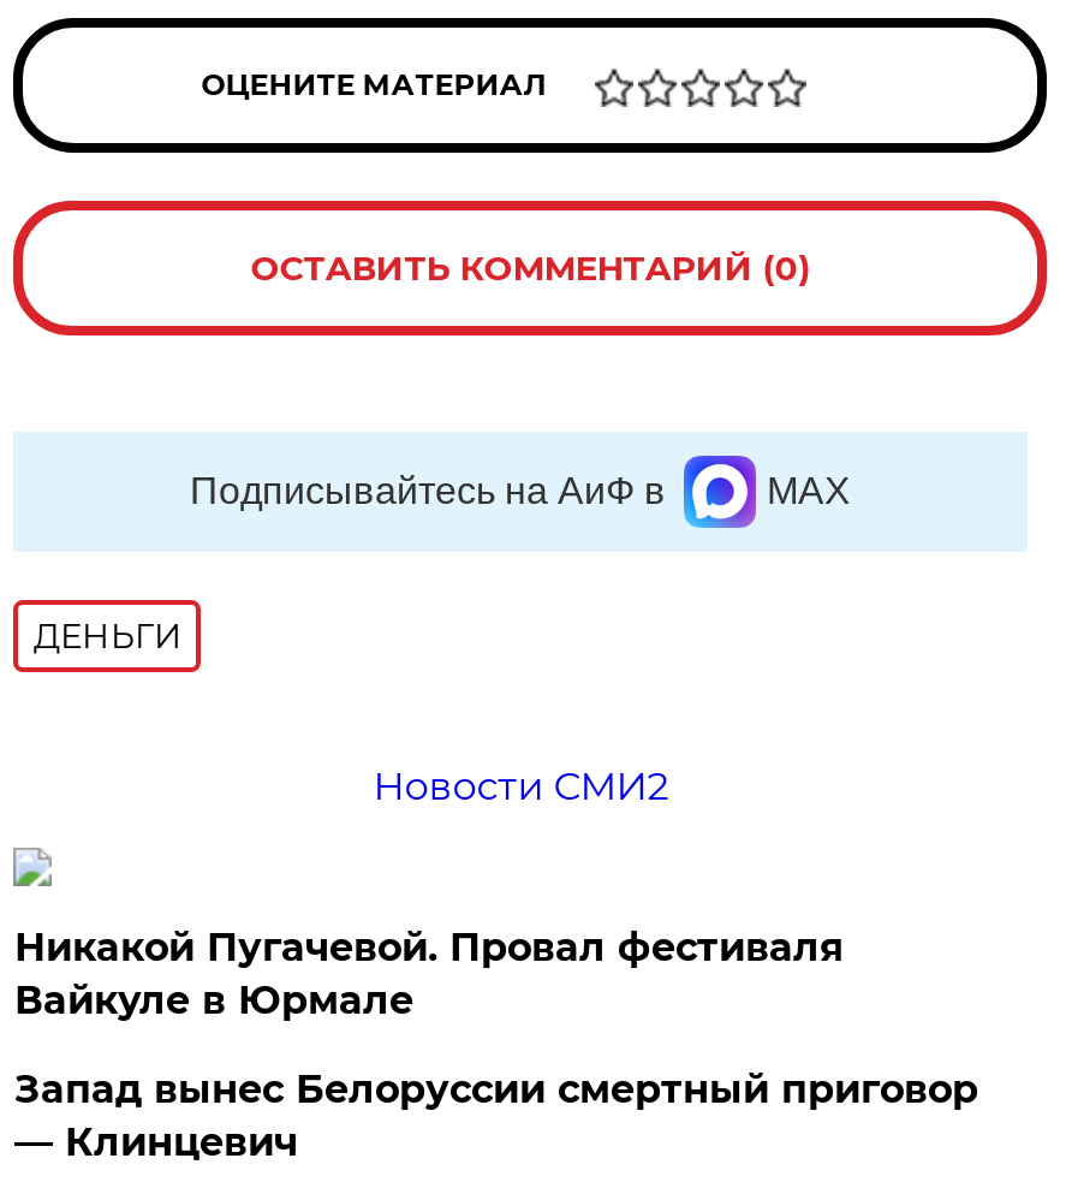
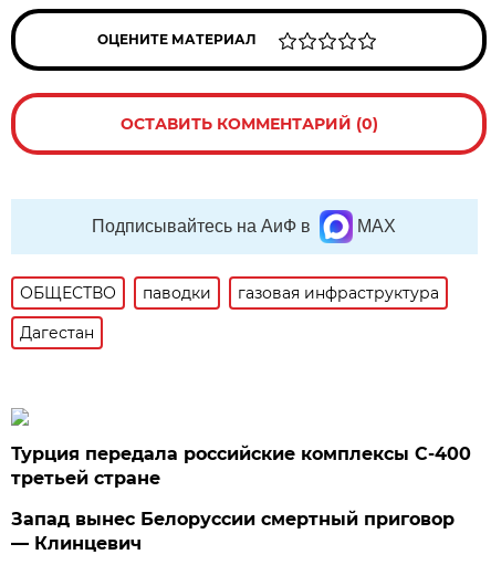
[33,614,182,658] ДЕНЬГИ -> [20,283,439,303] ОБЩЕСТВО | паводки | газовая инфраструктура
[373,764,669,809] Новости СМИ2 -> [20,323,94,343] Дагестан
[14,925,843,1023] Никакой Пугачевой. Провал фестиваля | Вайкуле в Юрмале -> [12,443,472,489] Турция передала российские комплексы С-400 | третьей стране

